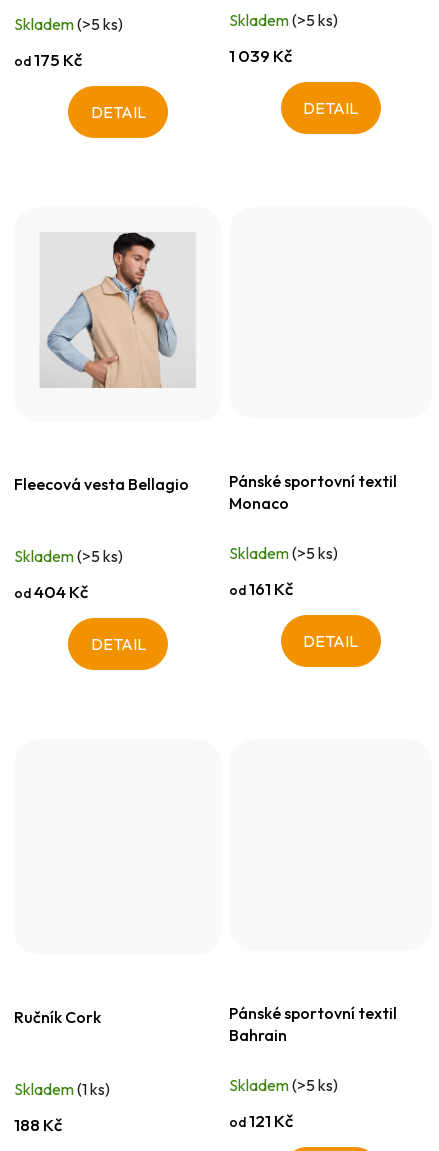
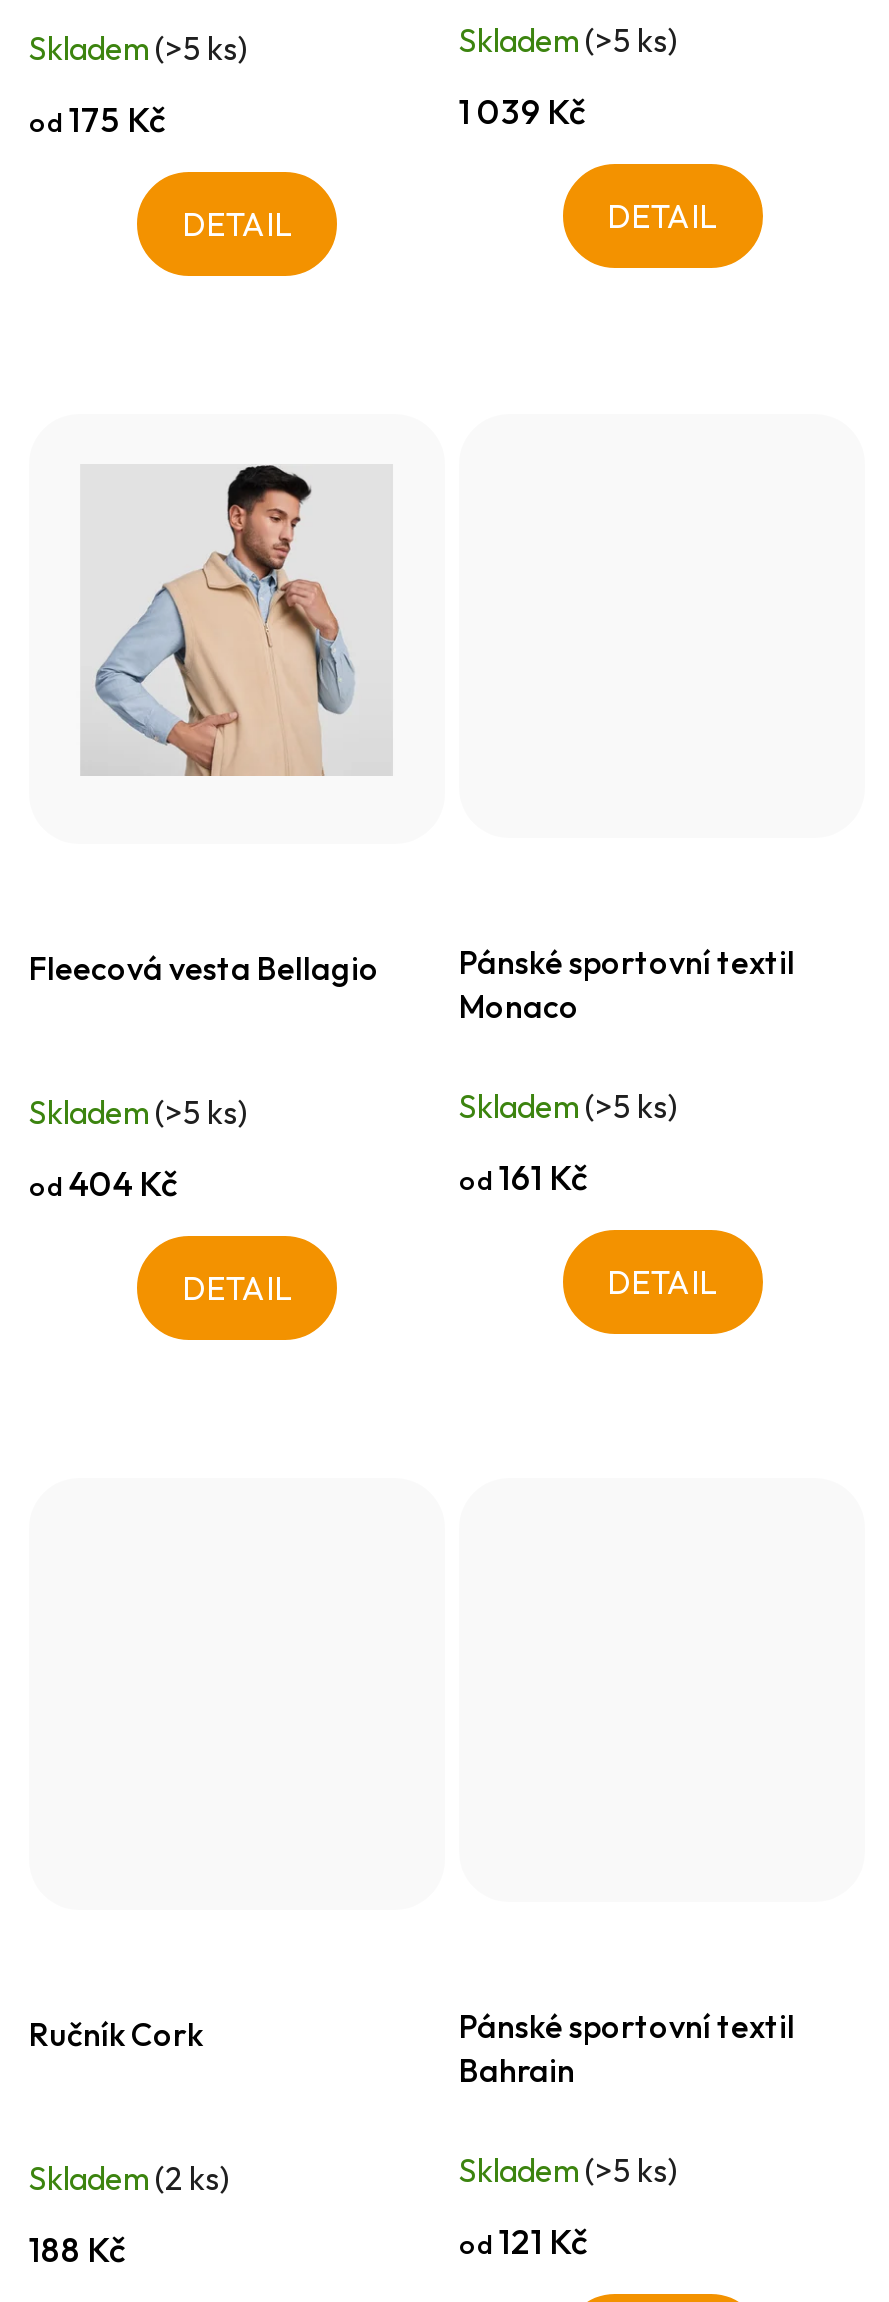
[14,1079,110,1099] Skladem (1 ks) -> [29,2158,229,2198] Skladem (2 ks)

